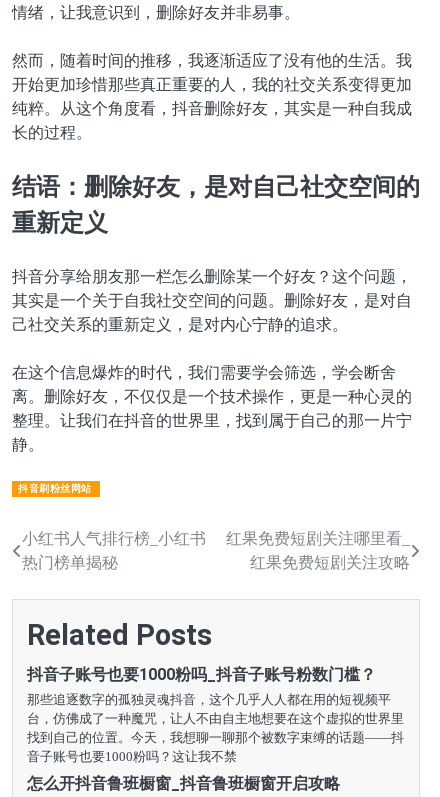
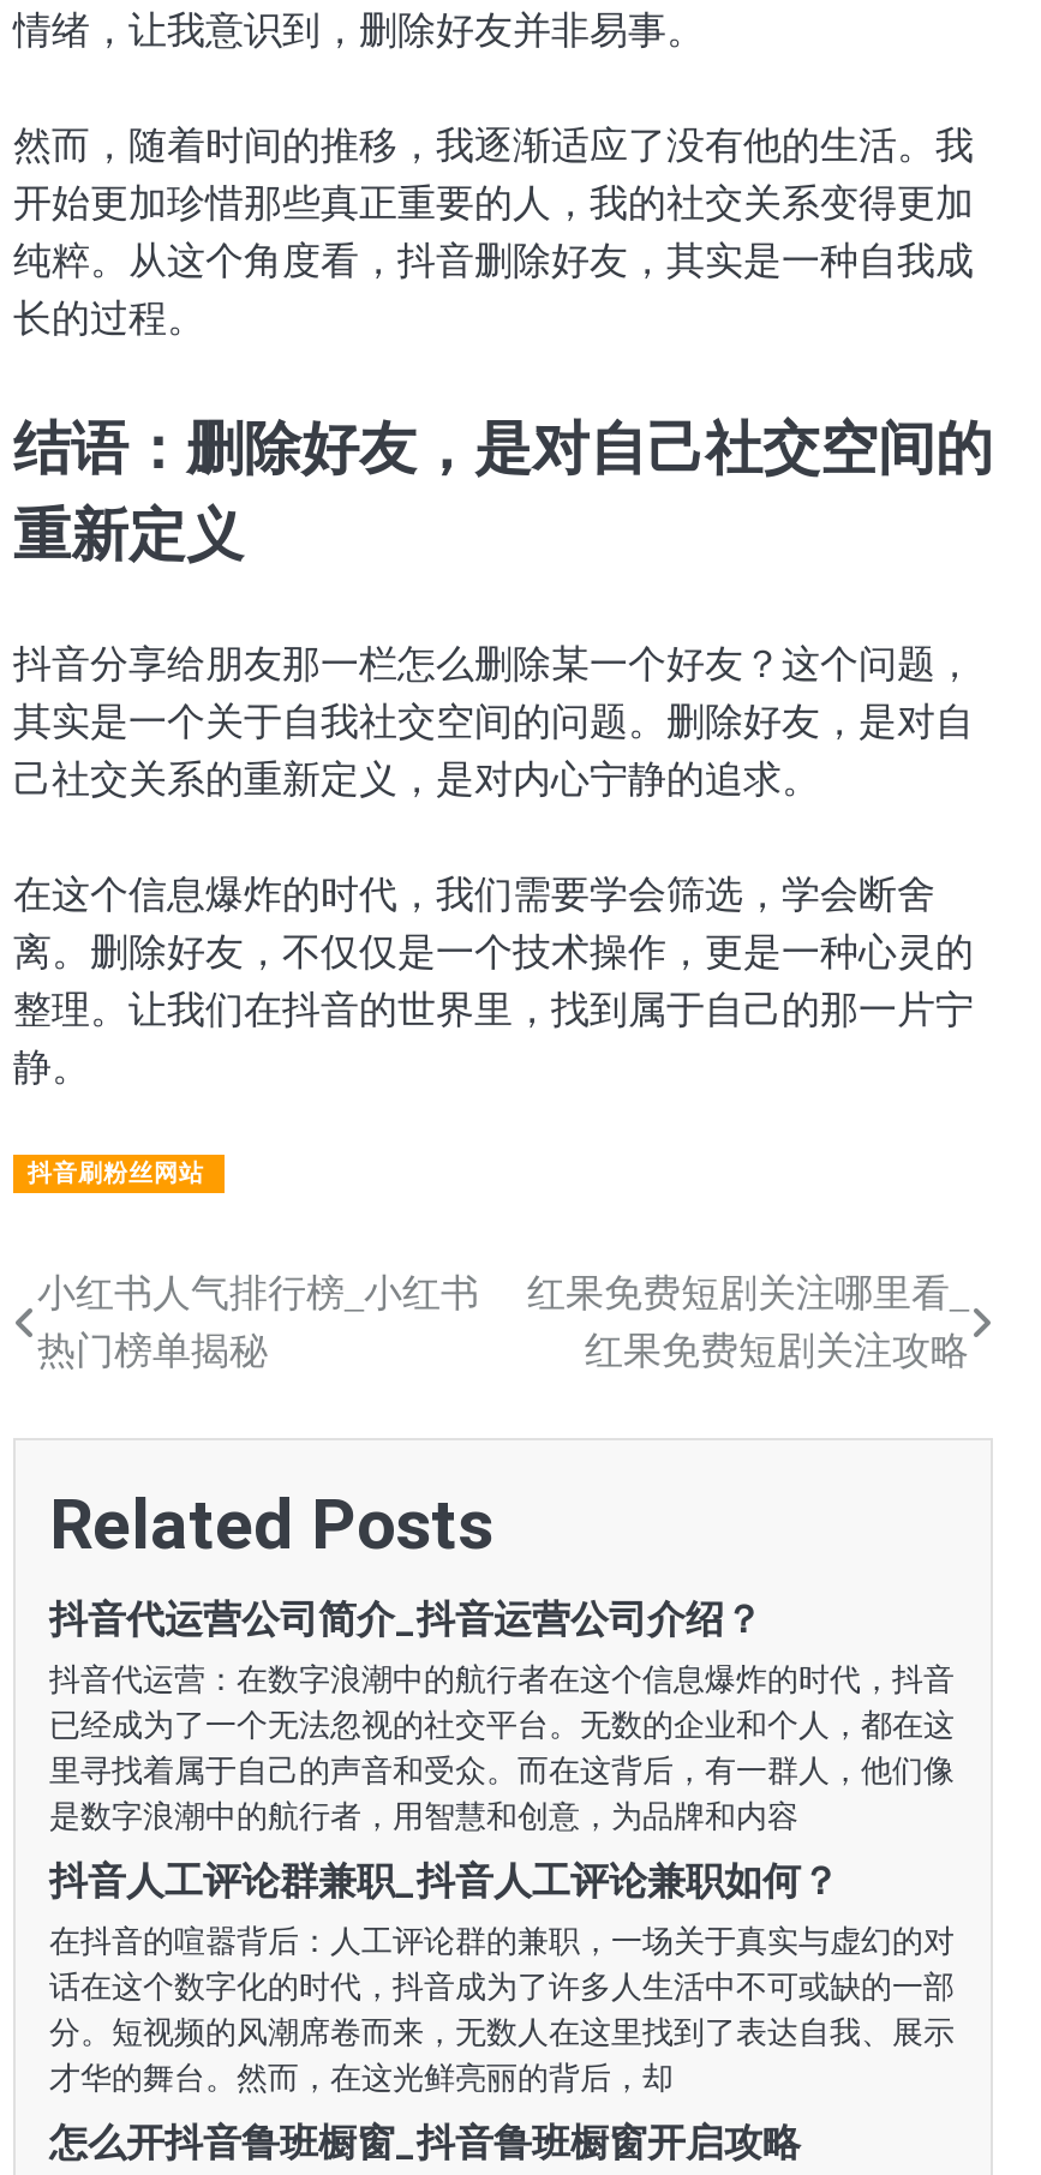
[27,665,404,764] 抖音子账号也要1000粉吗_抖音子账号粉数门槛？ | 那些追逐数字的孤独灵魂抖音，这个几乎人人都在用的短视频平 | 台，仿佛成了一种魔咒，让人不由自主地想要在这个虚拟的世界里 | 找到自己的位置。今天，我想聊一聊那个被数字束缚的话题——抖 | 音子账号也要1000粉吗？这让我不禁 -> [49,1596,955,2095] 抖音代运营公司简介_抖音运营公司介绍？ | 抖音代运营：在数字浪潮中的航行者在这个信息爆炸的时代，抖音 | 已经成为了一个无法忽视的社交平台。无数的企业和个人，都在这 | 里寻找着属于自己的声音和受众。而在这背后，有一群人，他们像 | 是数字浪潮中的航行者，用智慧和创意，为品牌和内容 | 抖音人工评论群兼职_抖音人工评论兼职如何？ | 在抖音的喧嚣背后：人工评论群的兼职，一场关于真实与虚幻的对 | 话在这个数字化的时代，抖音成为了许多人生活中不可或缺的一部 | 分。短视频的风潮席卷而来，无数人在这里找到了表达自我、展示 | 才华的舞台。然而，在这光鲜亮丽的背后，却

